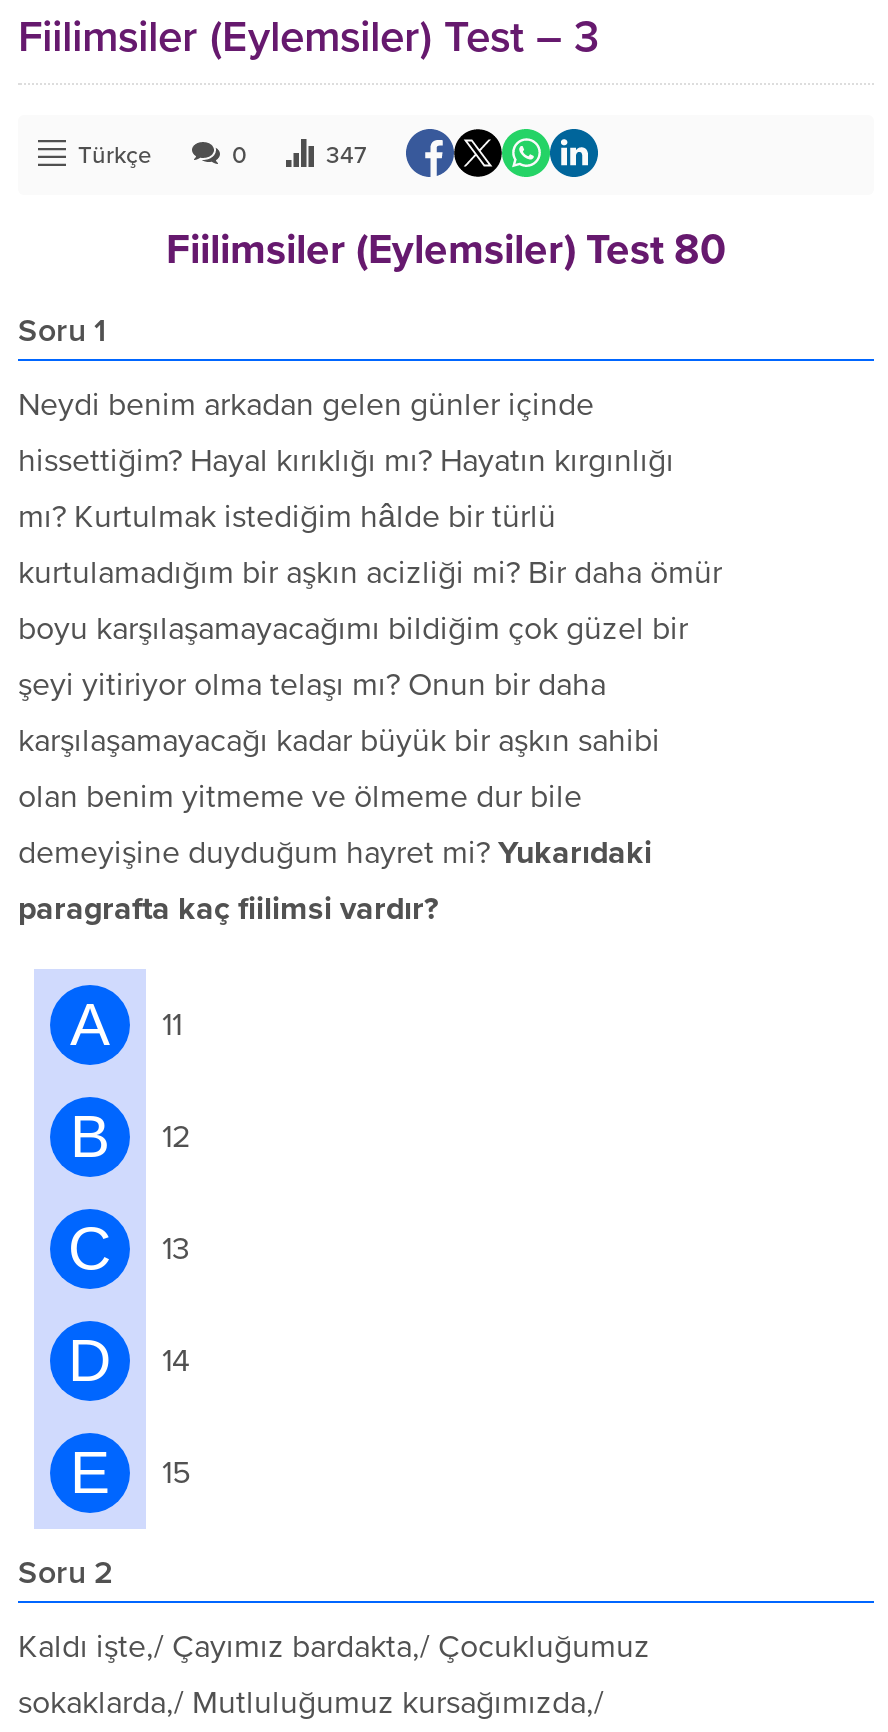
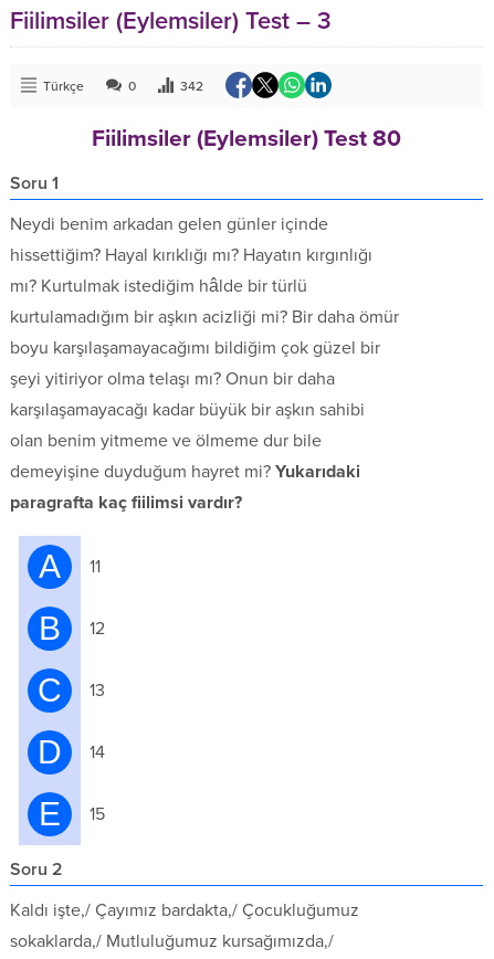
[326,141,366,169] 347 -> [180,78,203,94] 342

